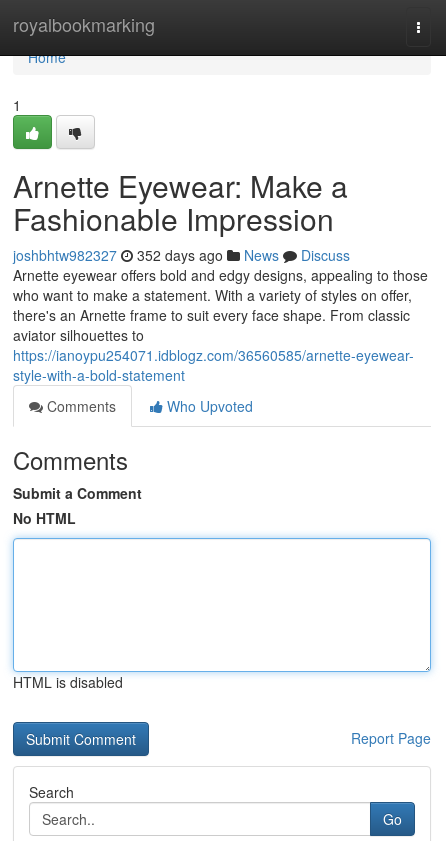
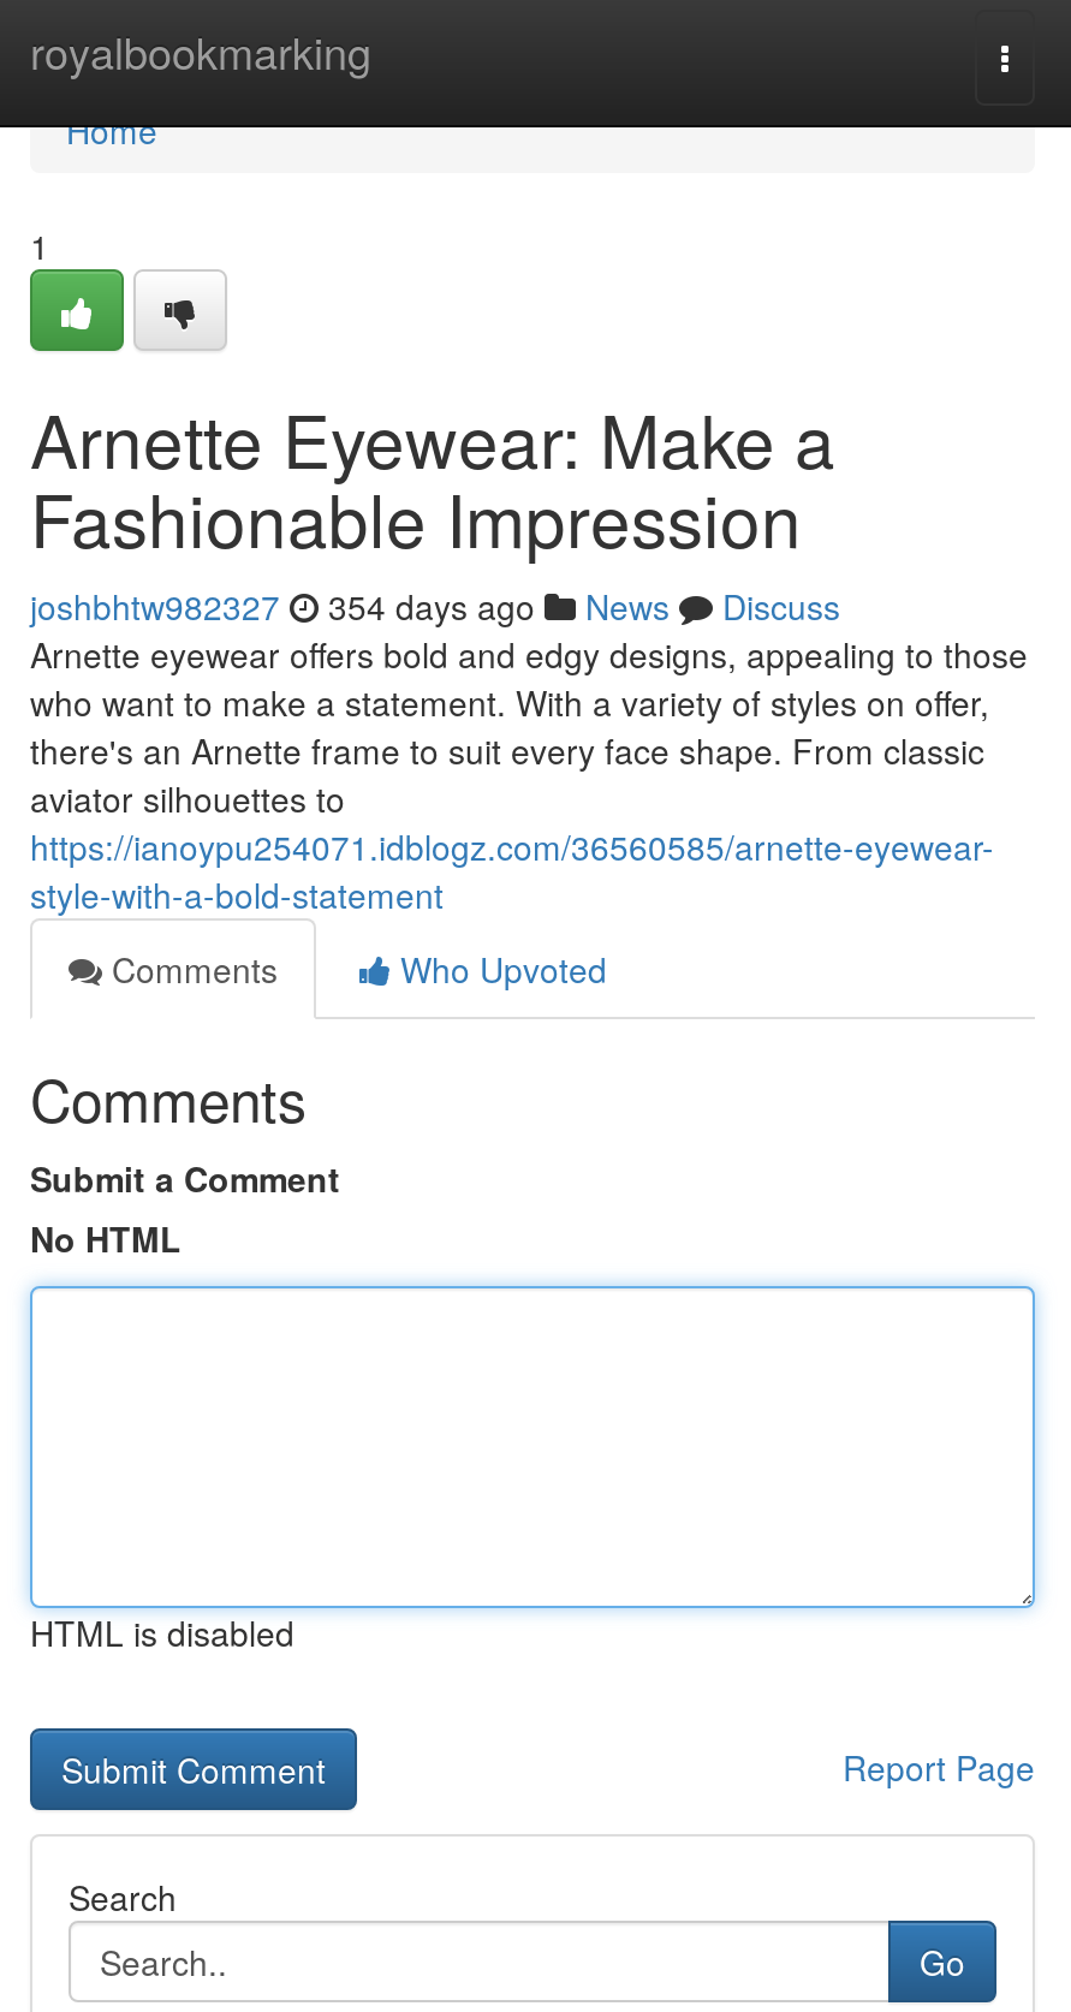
[13,245,350,265] joshbhtw982327 352 days ago News Discuss -> [30,582,840,630] joshbhtw982327 354 days ago News Discuss

